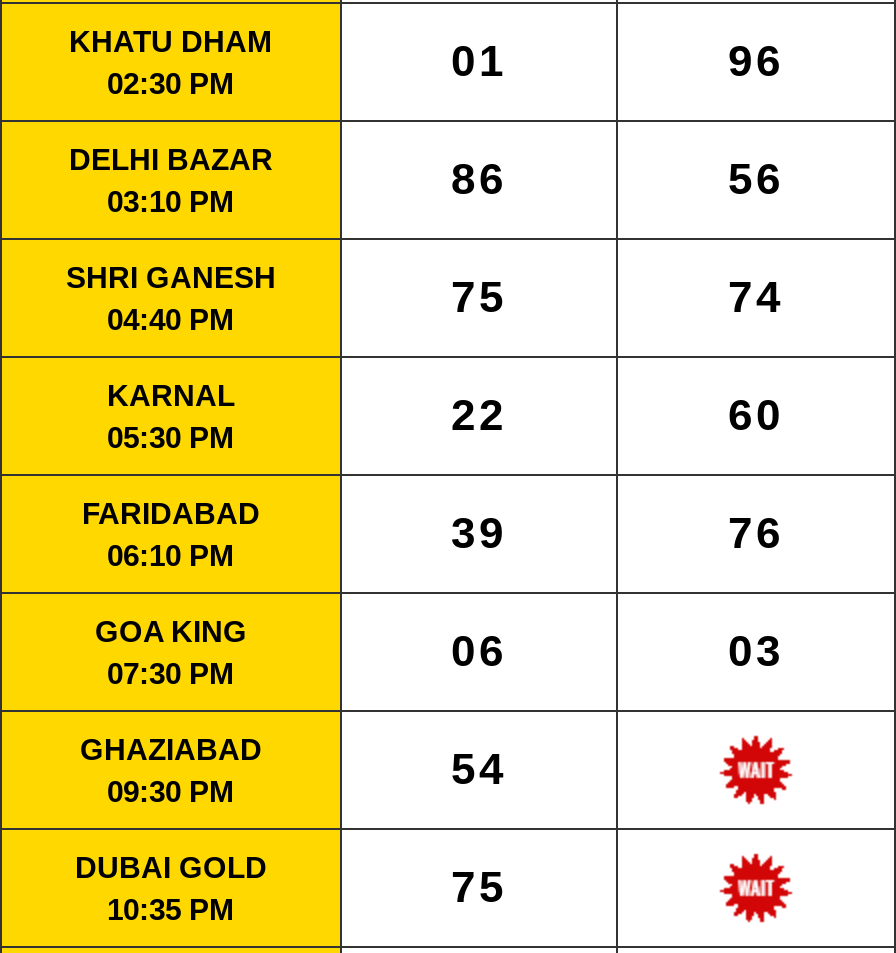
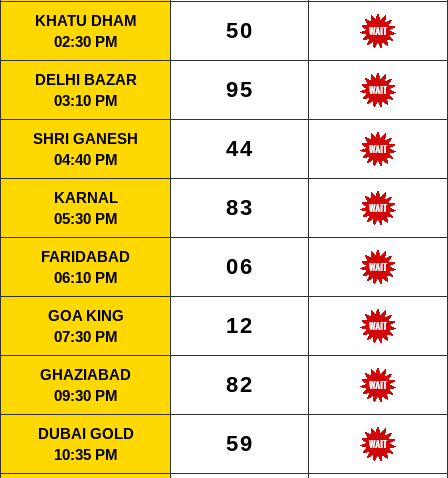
[451,35,784,85] 01 | 96 -> [225,18,253,43] 50
[451,153,784,203] 86 | 56 -> [225,77,253,102] 95
[451,271,784,321] 75 | 74 -> [225,136,253,161] 44
[451,389,784,439] 22 | 60 -> [225,195,253,220] 83
[451,507,784,557] 39 | 76 -> [225,254,253,279] 06
[451,625,784,675] 06 | 03 -> [225,313,253,338] 12
[451,743,507,793] 54 -> [225,372,253,397] 82
[451,861,507,911] 75 -> [225,431,253,456] 59

